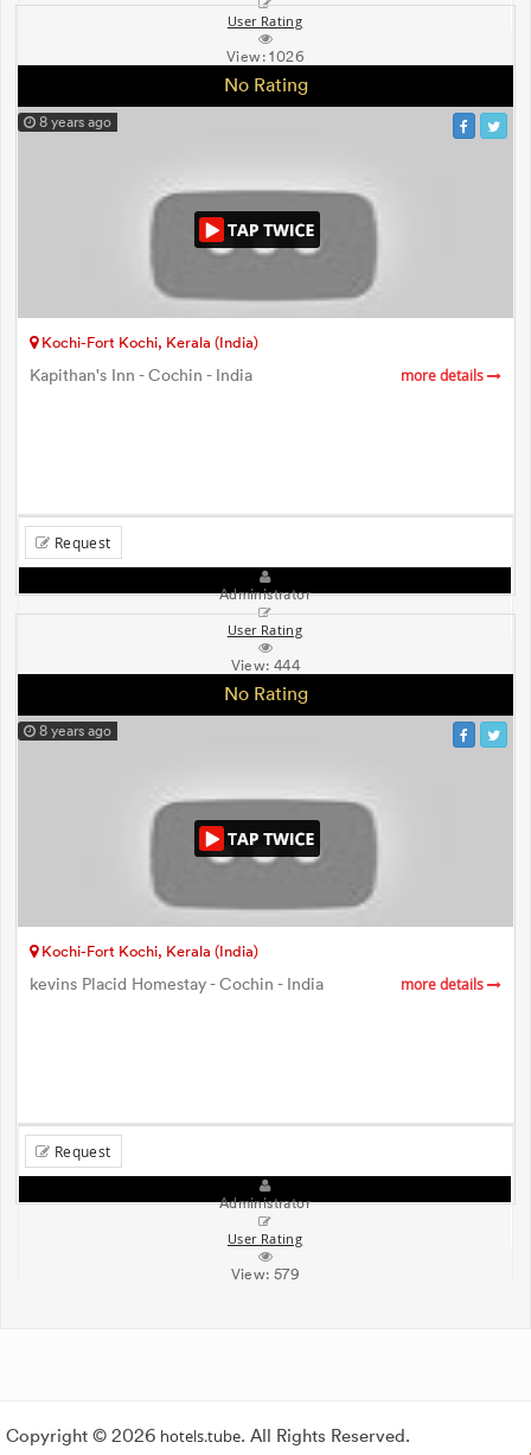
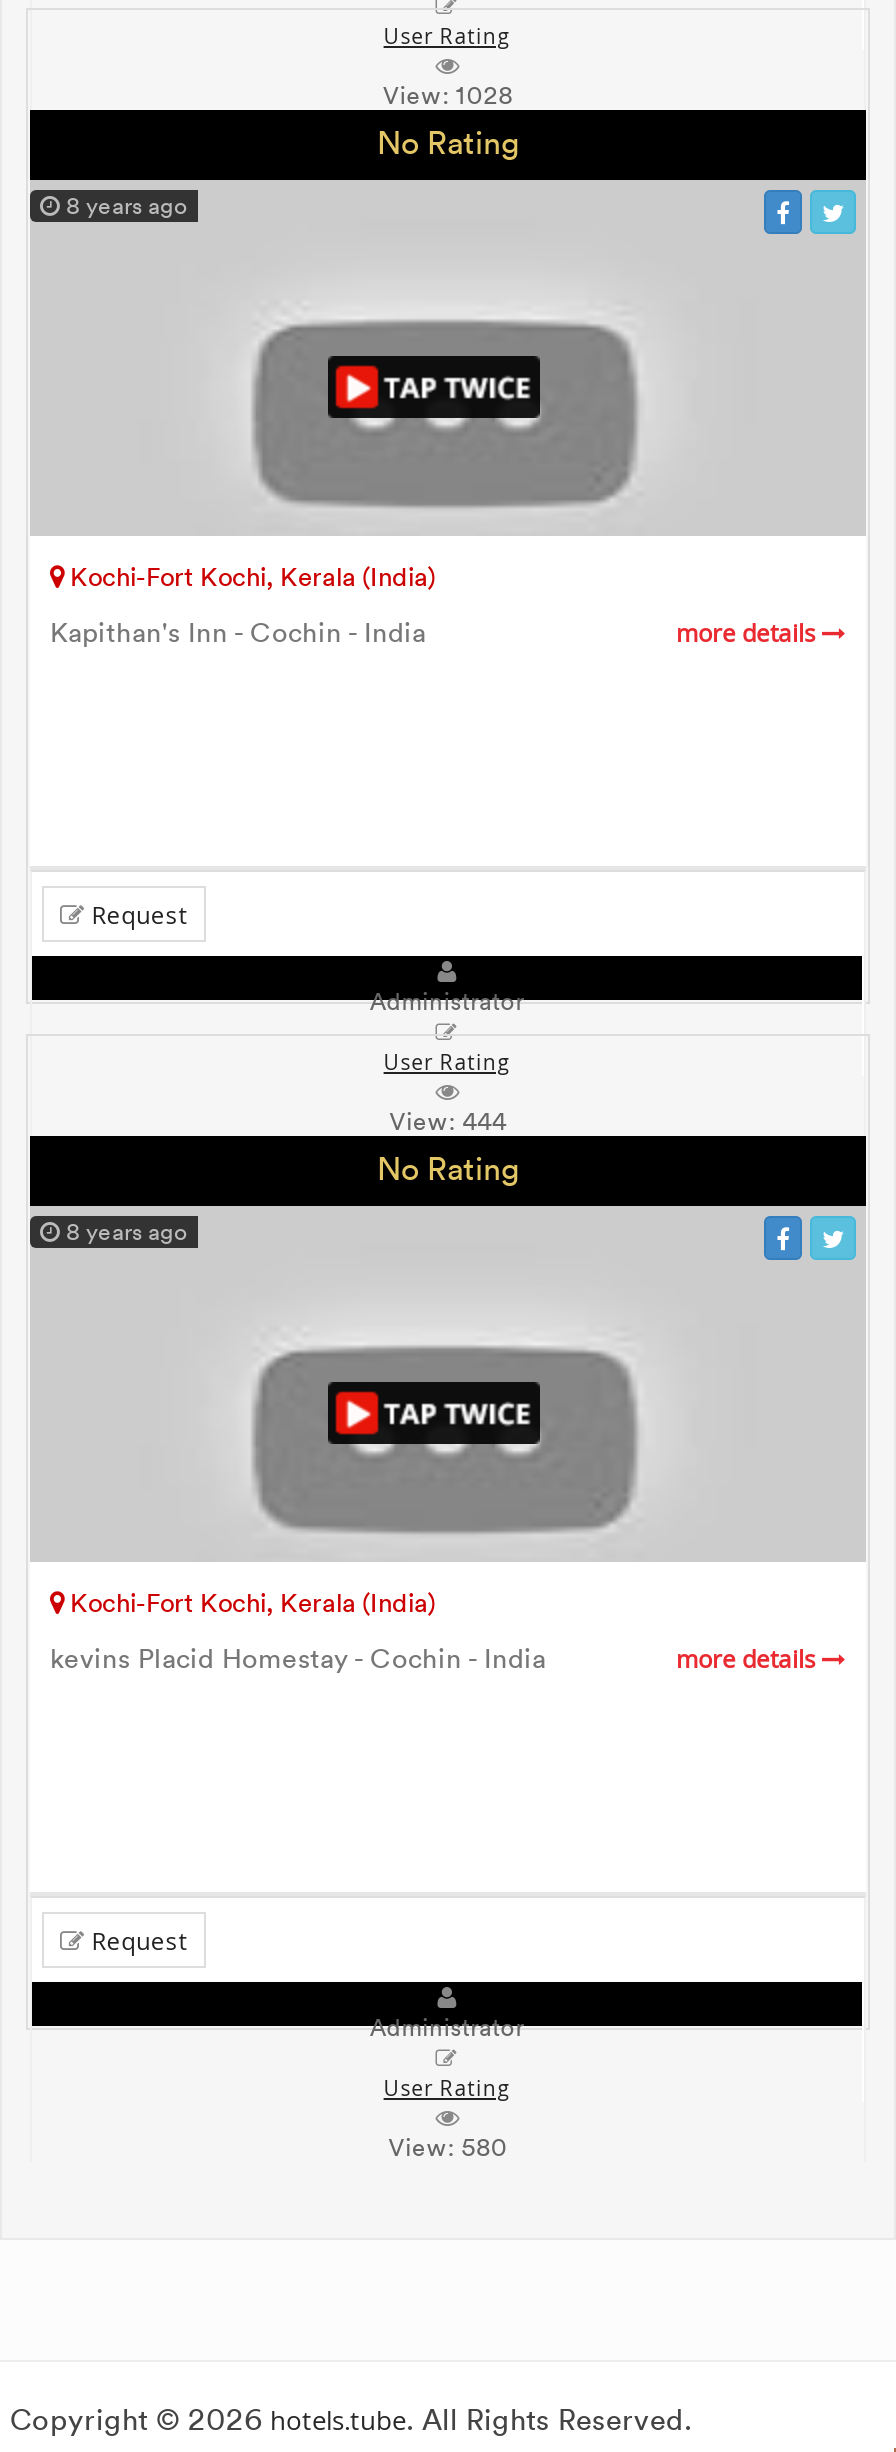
[226,47,305,65] View: 1026 -> [383,79,513,109] View: 1028
[231,1265,300,1283] View: 579 -> [388,2131,508,2161] View: 580

